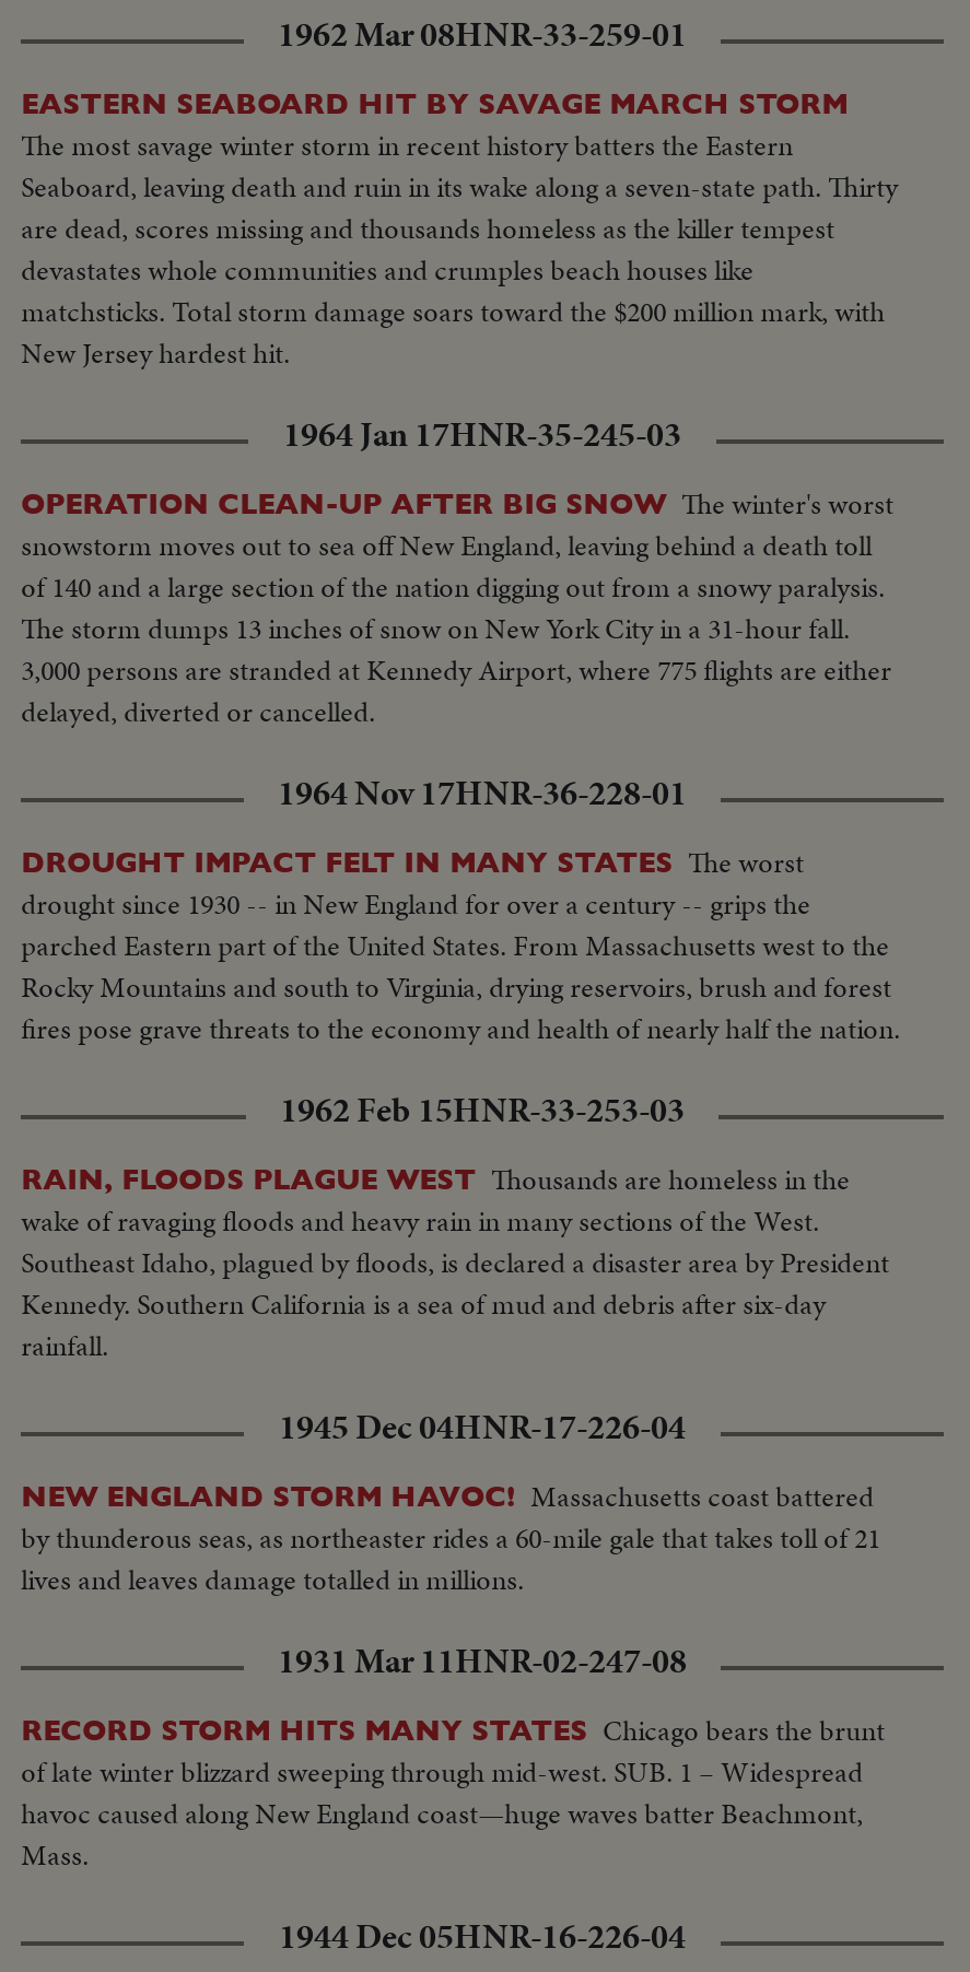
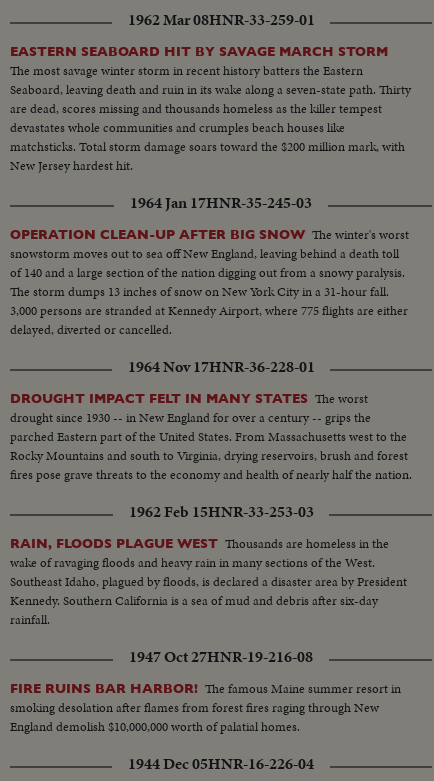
[21,1404,885,1876] 1945 Dec 04HNR-17-226-04 | NEW ENGLAND STORM HAVOC! Massachusetts coast battered | by thunderous seas, as northeaster rides a 60-mile gale that takes toll of 21 | lives and leaves damage totalled in millions. | 1931 Mar 11HNR-02-247-08 | RECORD STORM HITS MANY STATES Chicago bears the brunt | of late winter blizzard sweeping through mid-west. SUB. 1 – Widespread | havoc caused along New England coast—huge waves batter Beachmont, | Mass. -> [10,646,401,736] 1947 Oct 27HNR-19-216-08 | FIRE RUINS BAR HARBOR! The famous Maine summer resort in | smoking desolation after flames from forest fires raging through New | England demolish $10,000,000 worth of palatial homes.

